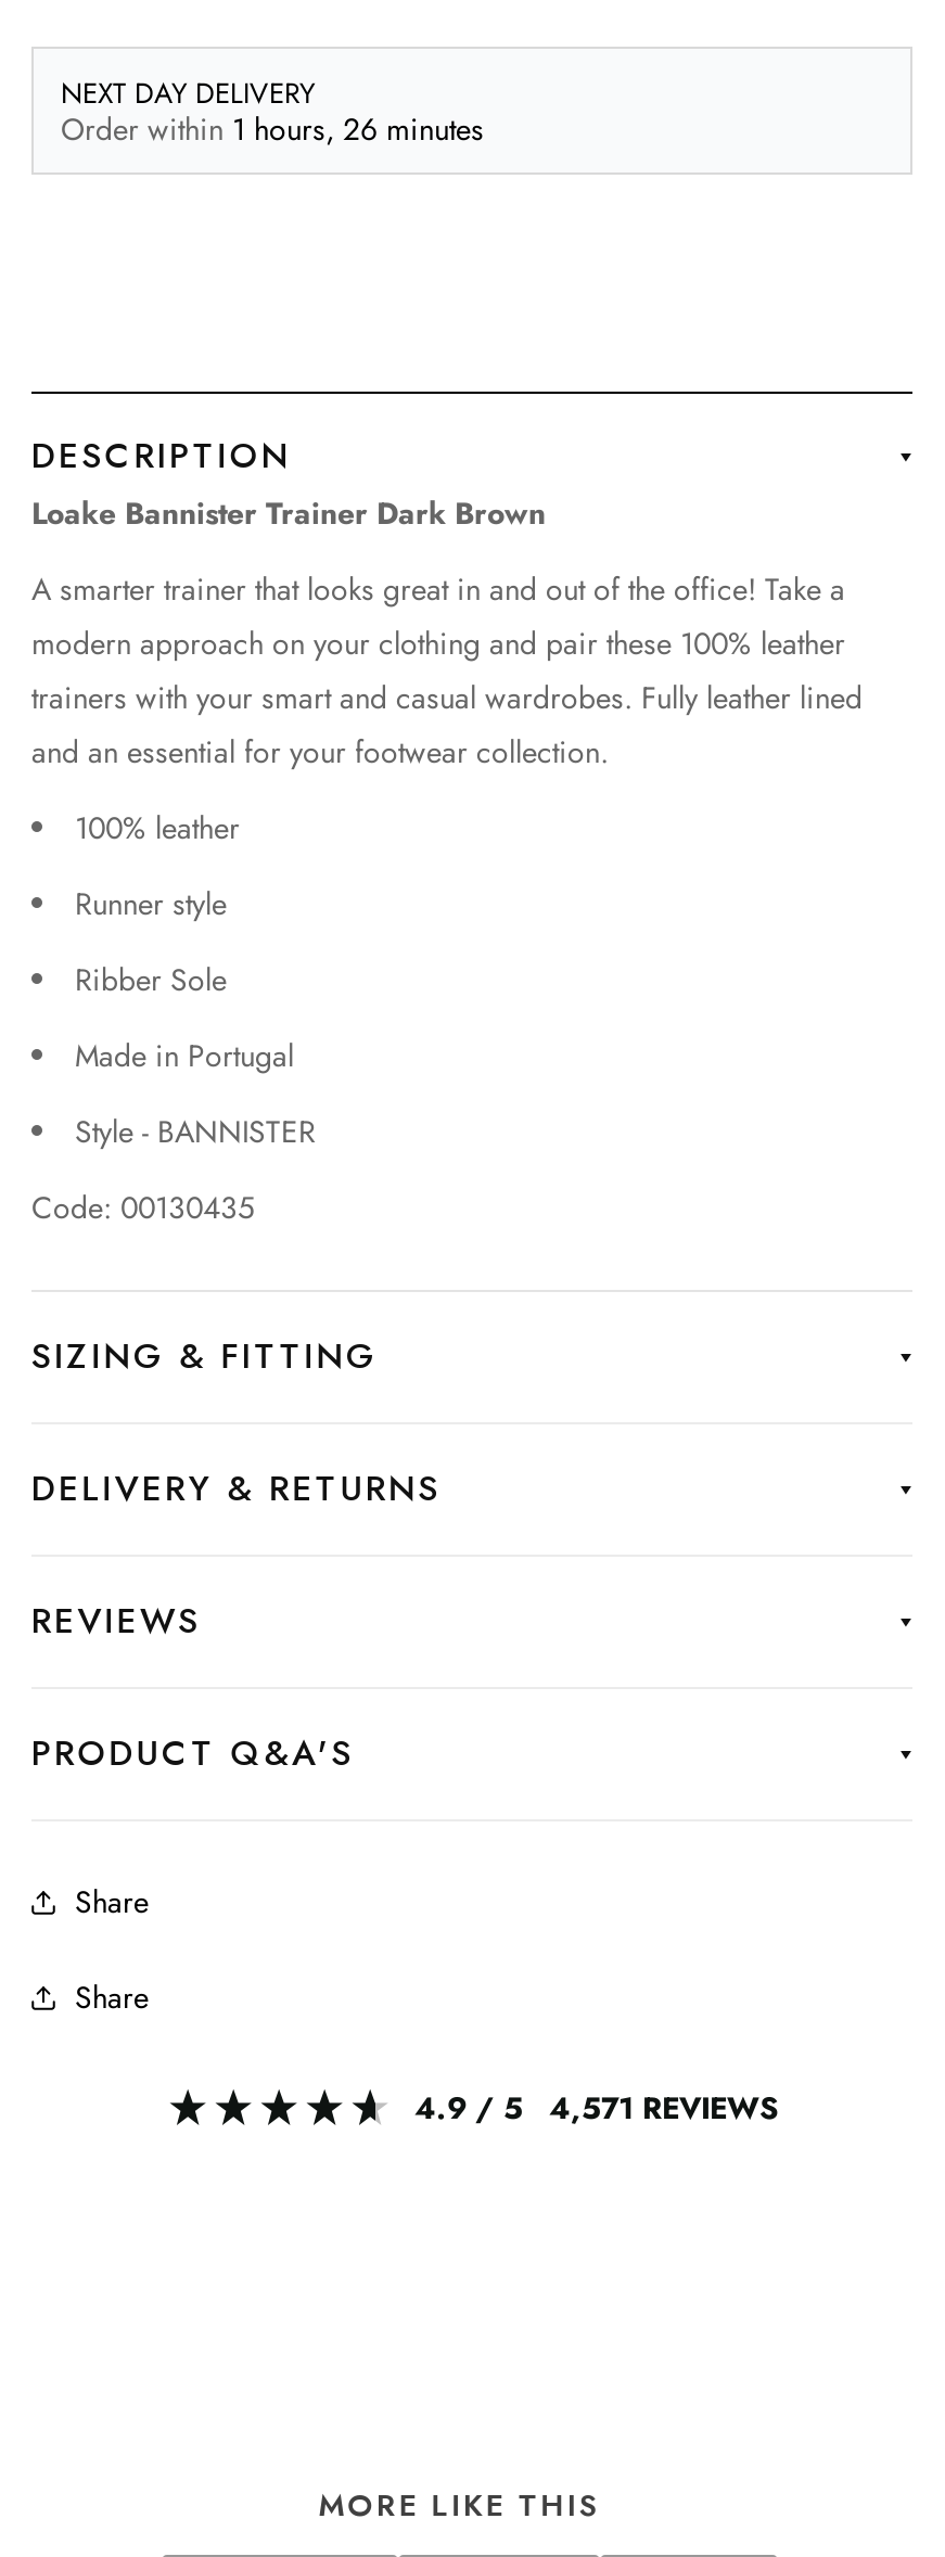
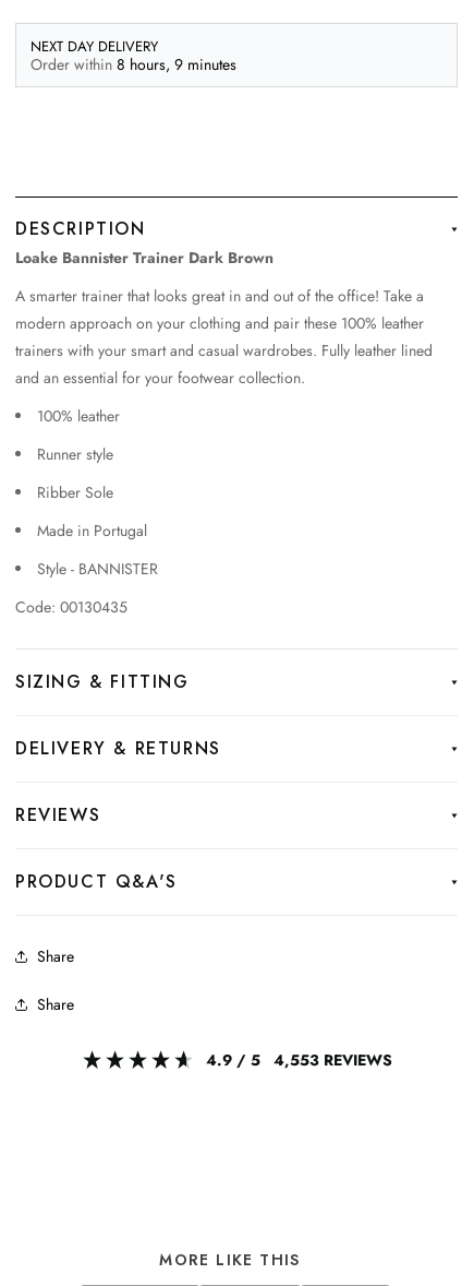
[61,106,484,150] Order within 1 hours, 26 minutes -> [30,53,236,75] Order within 8 hours, 9 minutes
[414,2086,779,2130] 4.9 / 5 4,571 REVIEWS -> [206,1049,392,1071] 4.9 / 5 4,553 REVIEWS

